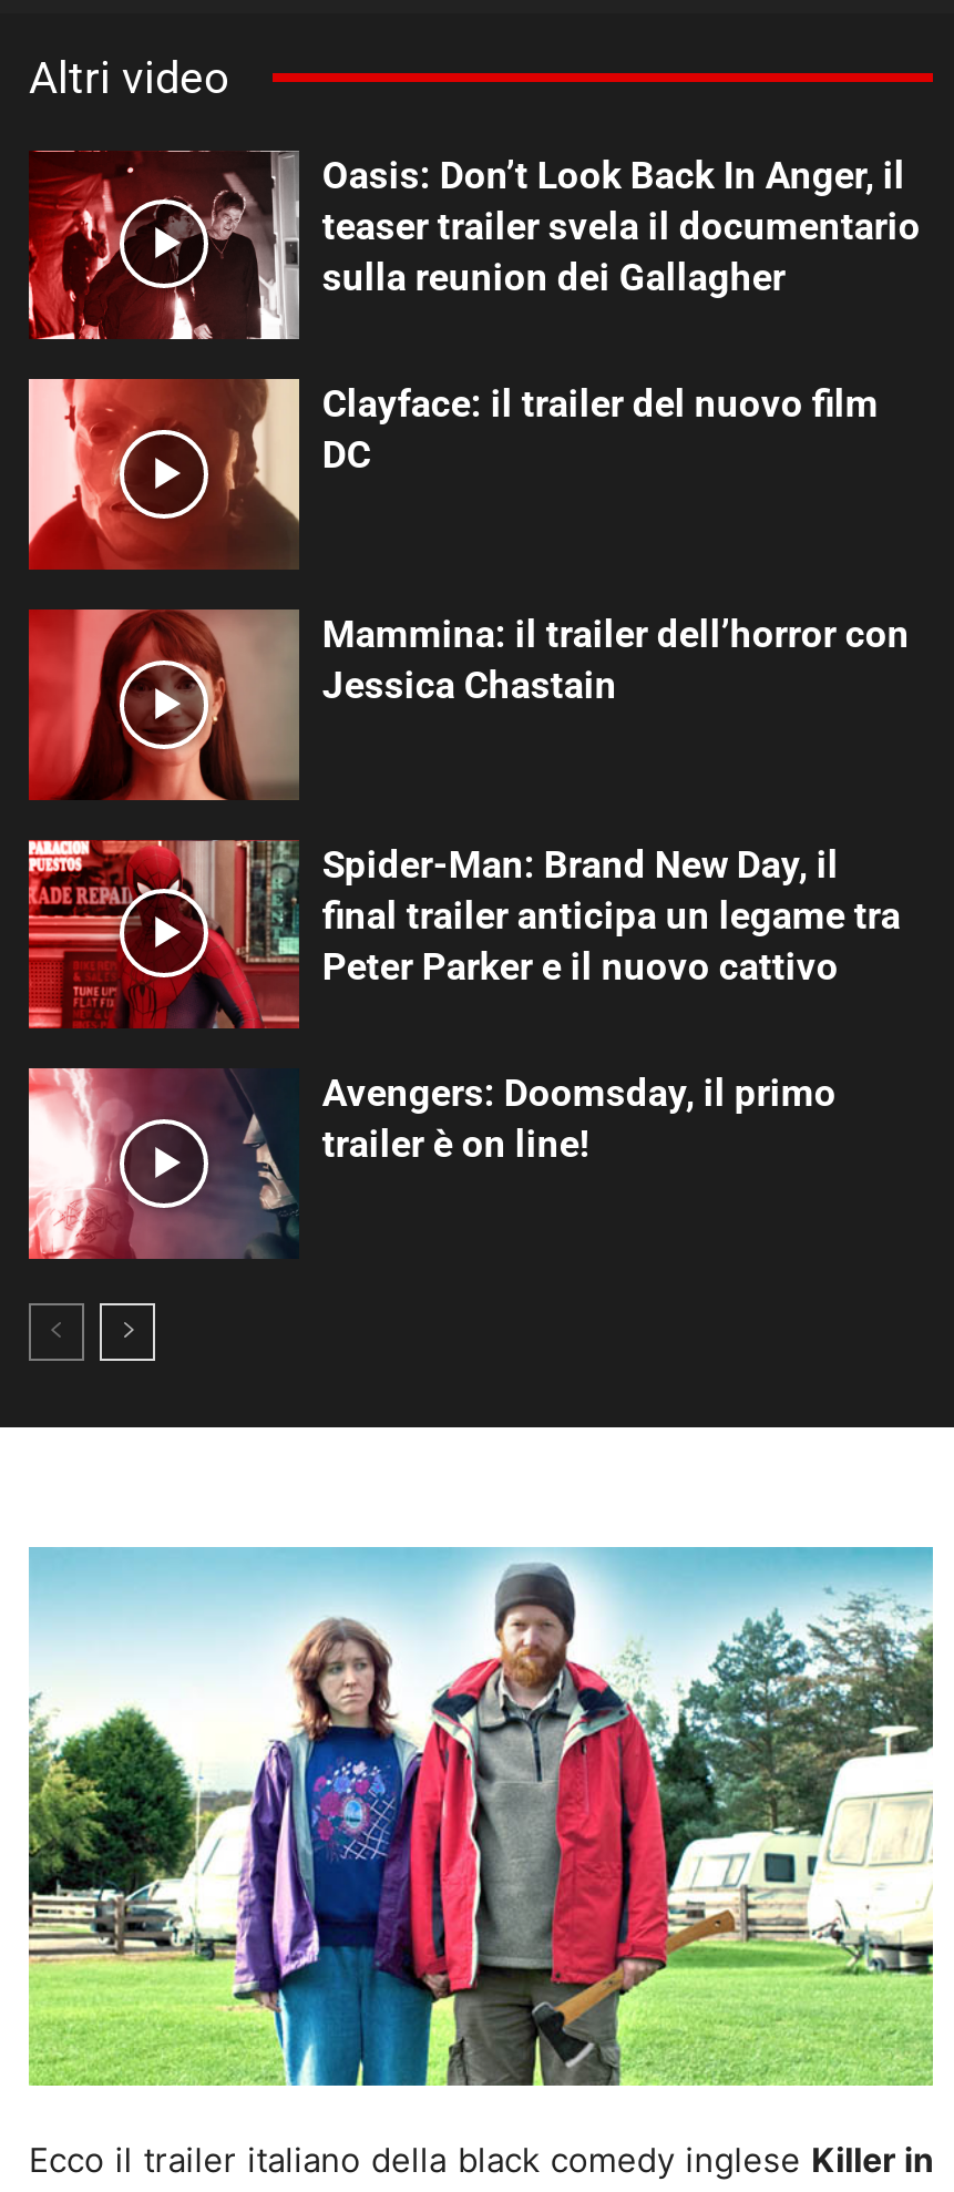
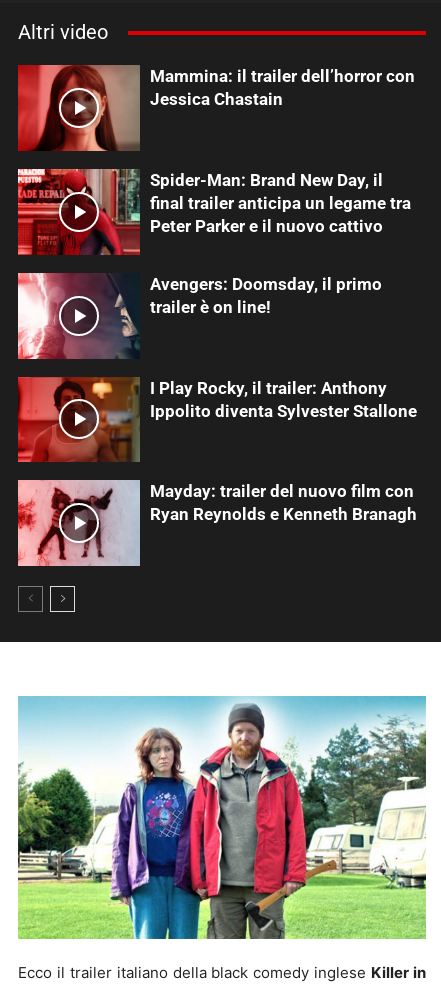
[27,151,921,477] [image] | Oasis: Don’t Look Back In Anger, il | teaser trailer svela il documentario | sulla reunion dei Gallagher | Clayface: il trailer del nuovo film | DC -> none
[27,377,301,572] [image] -> none
moved [27,605,909,1166] -> [17,64,415,317]: [image] | Mammina: il trailer dell’horror con | Jessica Chastain | Spider-Man: Brand New Day, il | final trailer anticipa un legame tra | Peter Parker e il nuovo cattivo | Avengers: Doomsday, il primo | trailer è on line!
none -> [17,479,417,567] [image] | Mayday: trailer del nuovo film con | Ryan Reynolds e Kenneth Branagh
none -> [18,377,417,462] [image] | I Play Rocky, il trailer: Anthony | Ippolito diventa Sylvester Stallone

